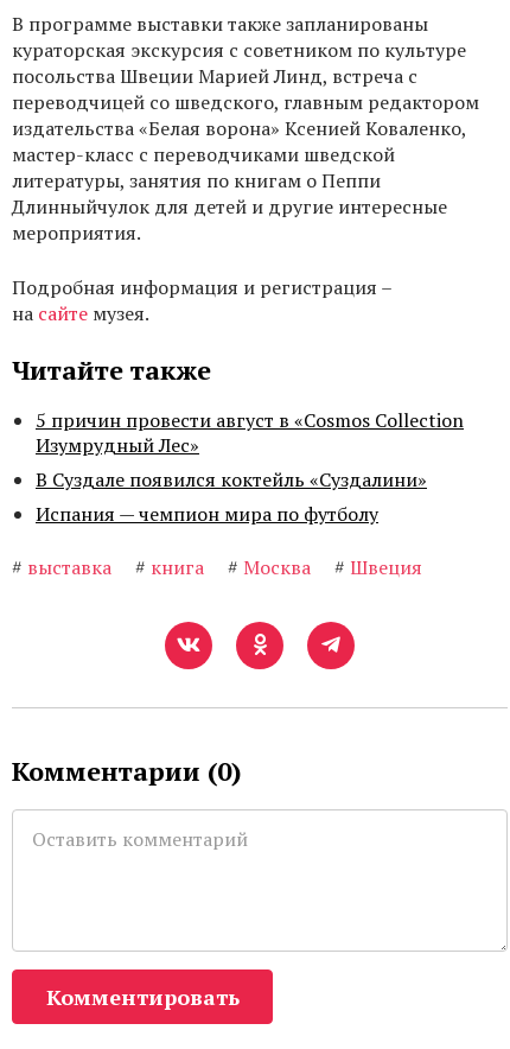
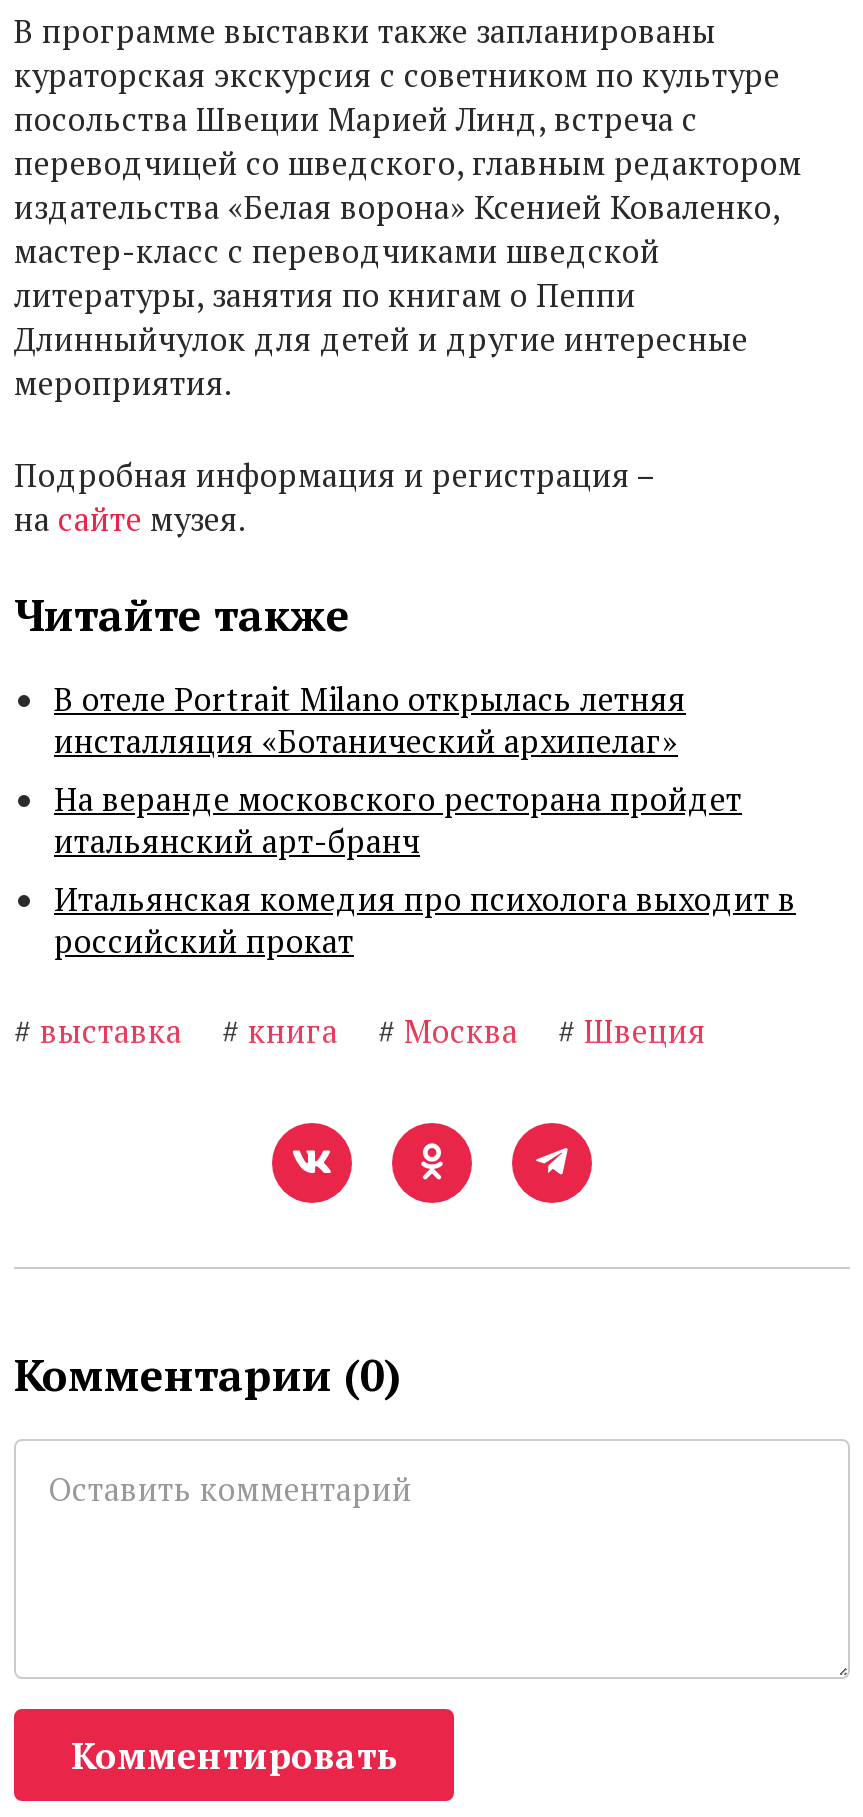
[36,407,464,527] 5 причин провести август в «Cosmos Collection | Изумрудный Лес» | В Суздале появился коктейль «Суздалини» | Испания — чемпион мира по футболу -> [54,678,796,964] В отеле Portrait Milano открылась летняя | инсталляция «Ботанический архипелаг» | На веранде московского ресторана пройдет | итальянский арт-бранч | Итальянская комедия про психолога выходит в | российский прокат

